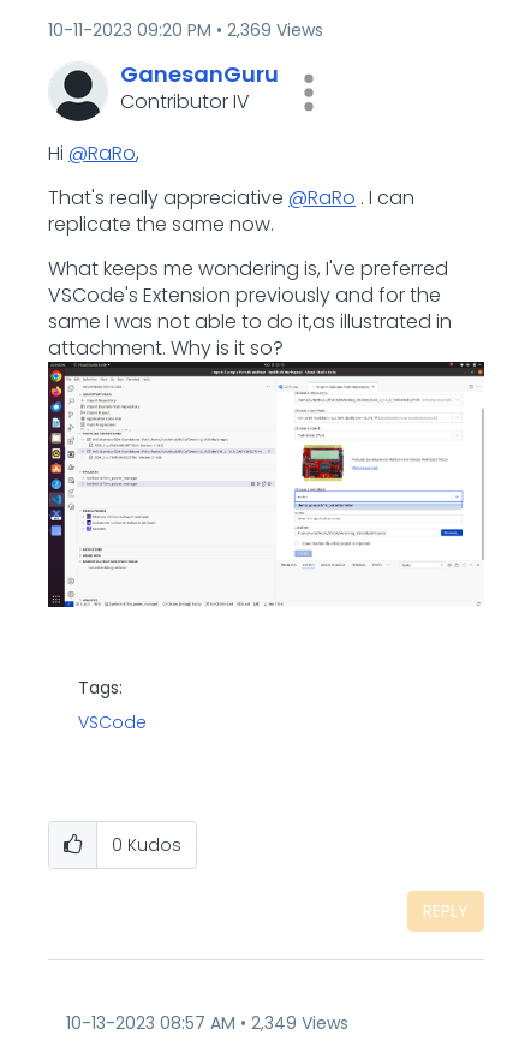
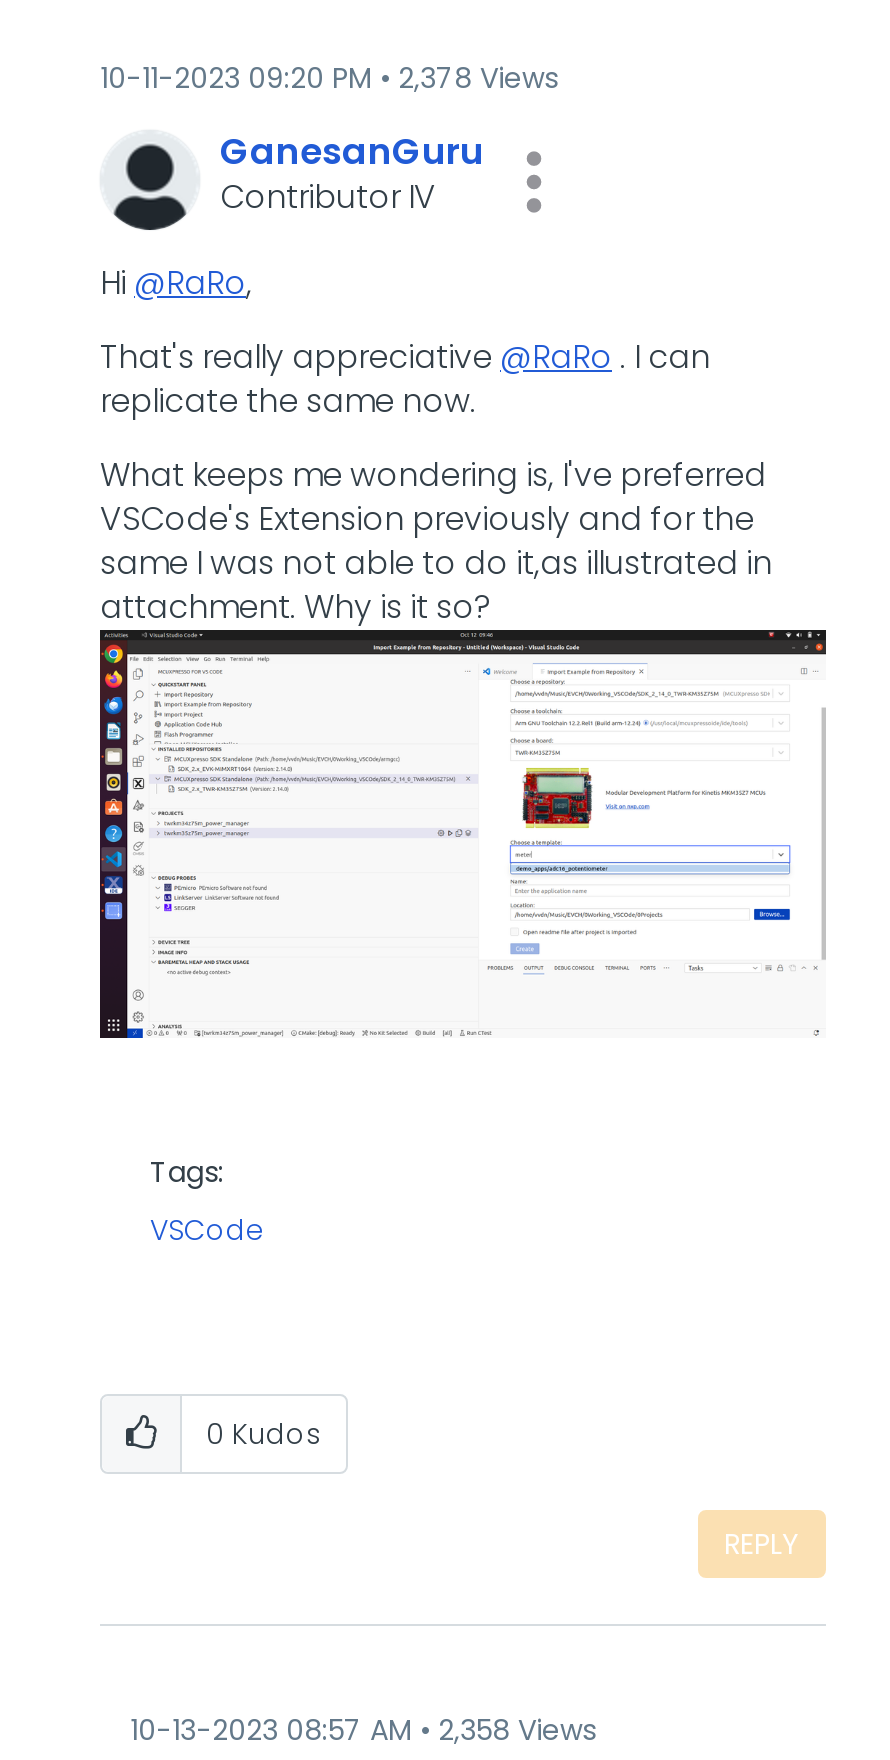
[48,18,323,42] 10-11-2023 09:20 PM 2,369 Views -> [100,58,558,98] 10-11-2023 09:20 PM 2,378 Views
[66,1011,348,1035] 10-13-2023 08:57 AM 2,349 Views -> [130,1710,596,1750] 10-13-2023 08:57 AM 2,358 Views

